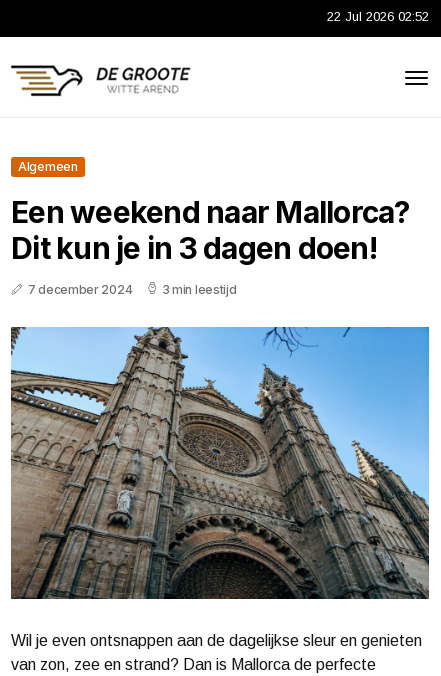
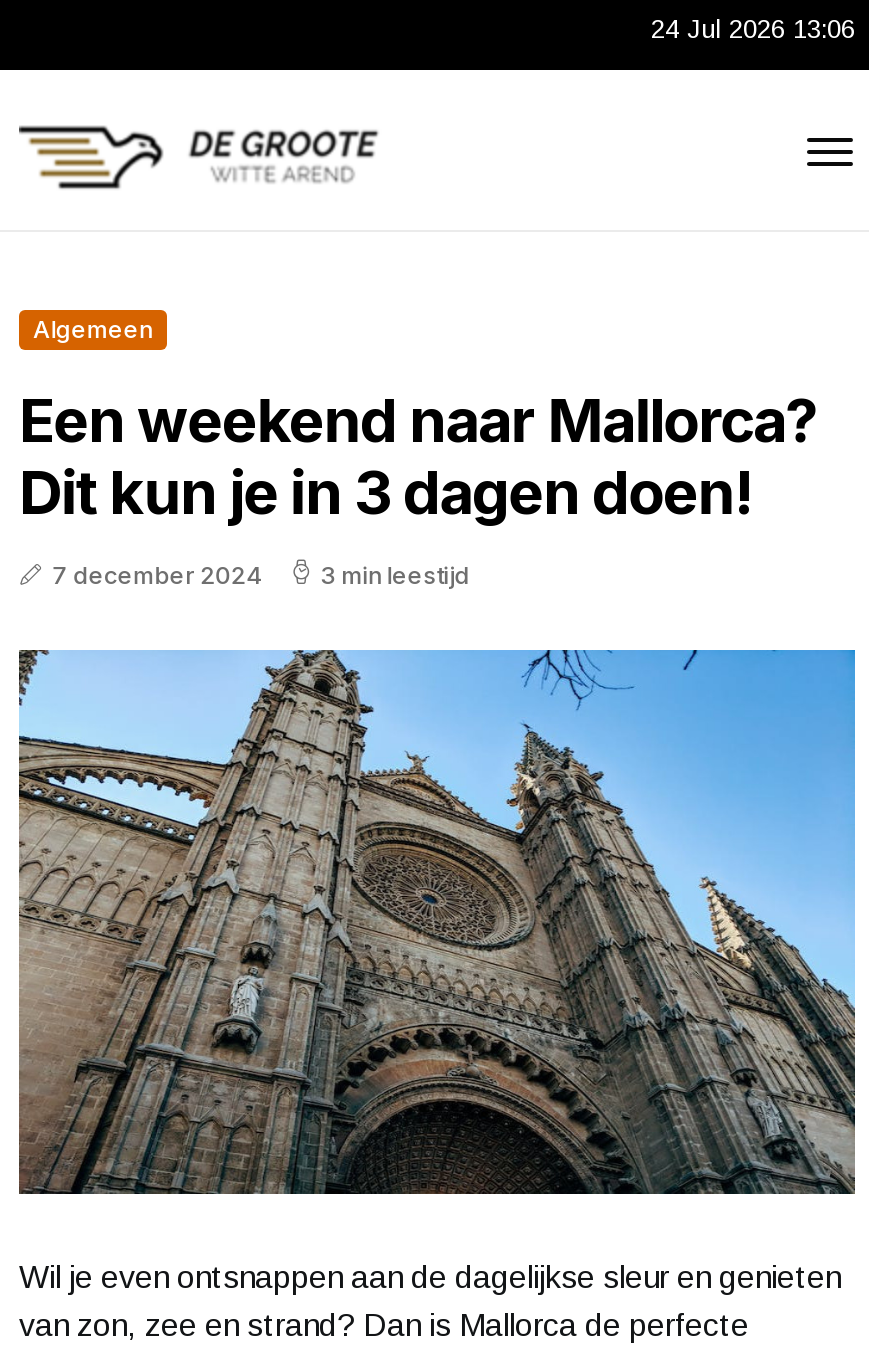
[327,9,429,24] 22 Jul 2026 02:52 -> [651,14,855,44] 24 Jul 2026 13:06

